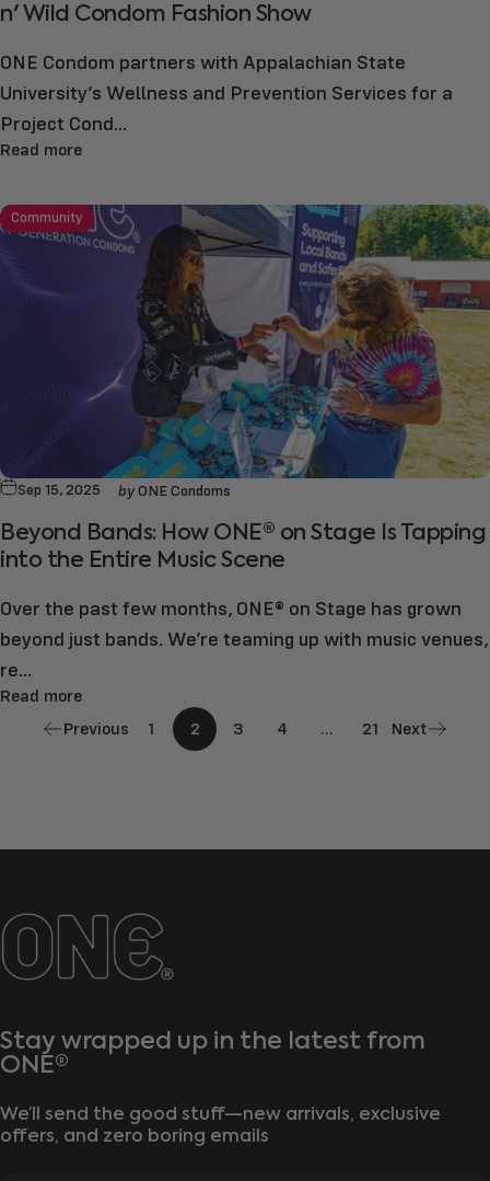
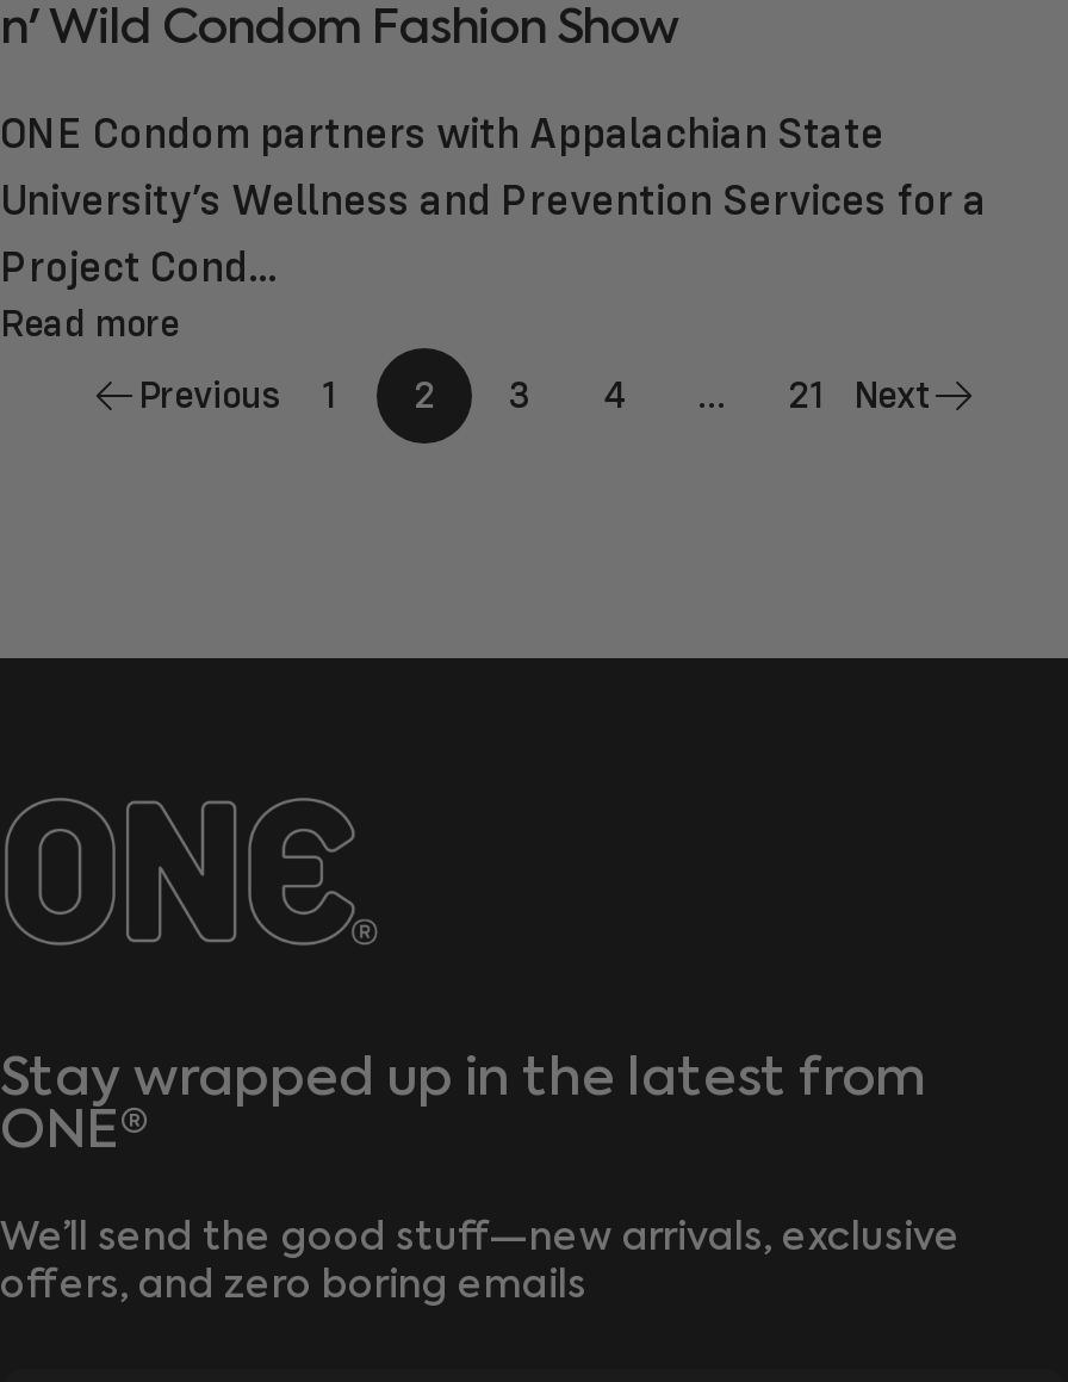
[3,204,487,495] [image] | Community -> none
[0,481,488,706] Sep 15, 2025 | by ONE Condoms | Beyond Bands: How ONE® on Stage Is Tapping | into the Entire Music Scene | Over the past few months, ONE® on Stage has grown | beyond just bands. We’re teaming up with music venues, | re... | Read more -> none

